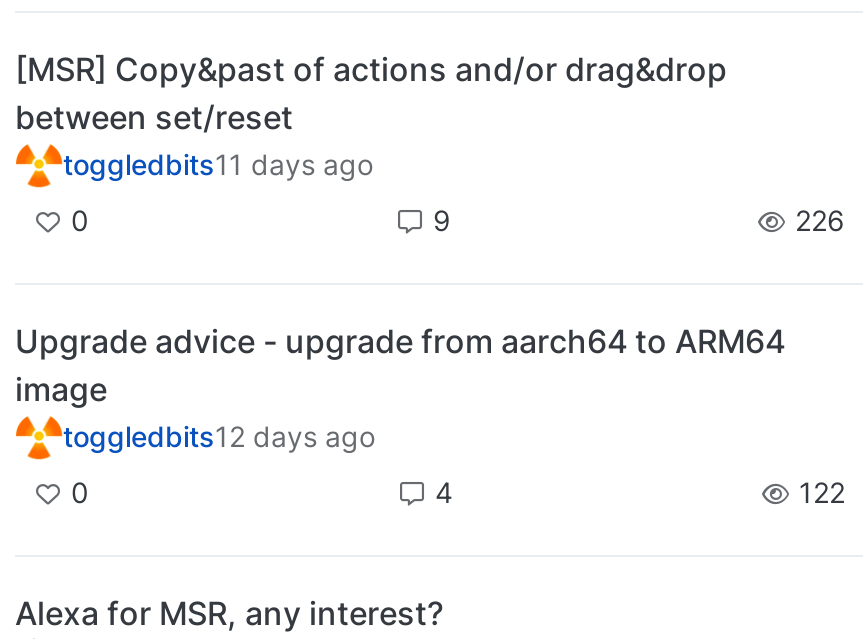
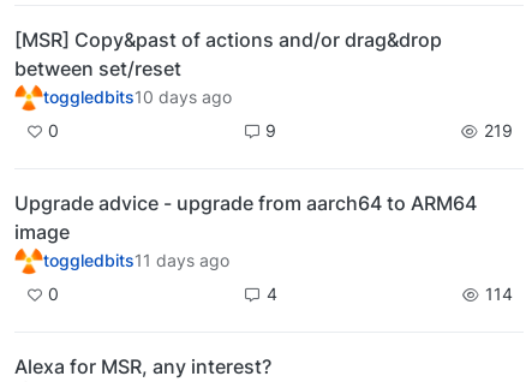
moved [63,147,373,181] -> [43,250,229,271]: toggledbits11 days ago
none -> [43,86,232,107] toggledbits10 days ago
[787,203,845,237] 226 -> [479,120,513,141] 219
[63,419,375,453] toggledbits12 days ago -> none
[791,475,845,509] 122 -> [480,284,513,304] 114

